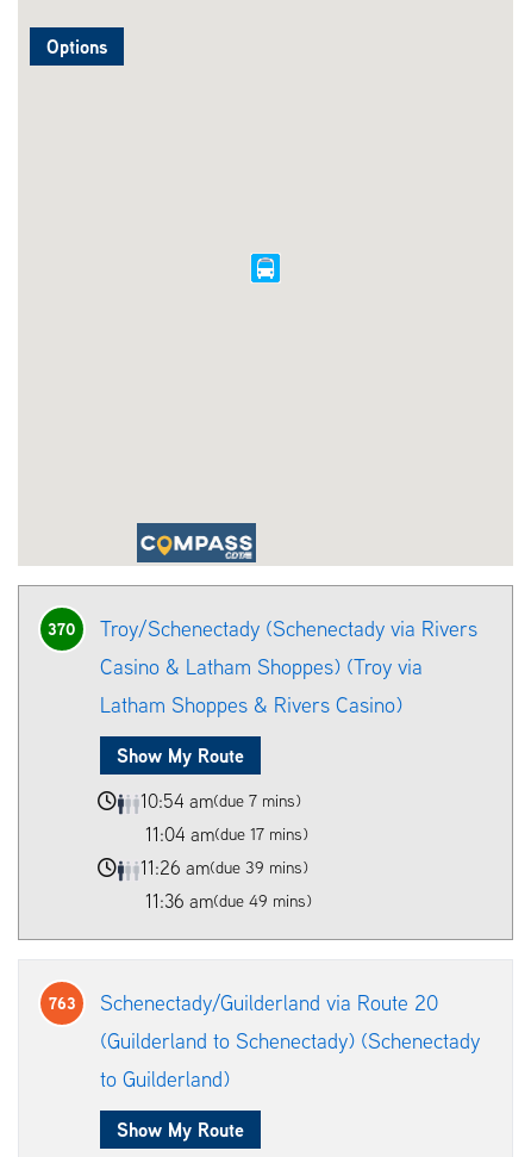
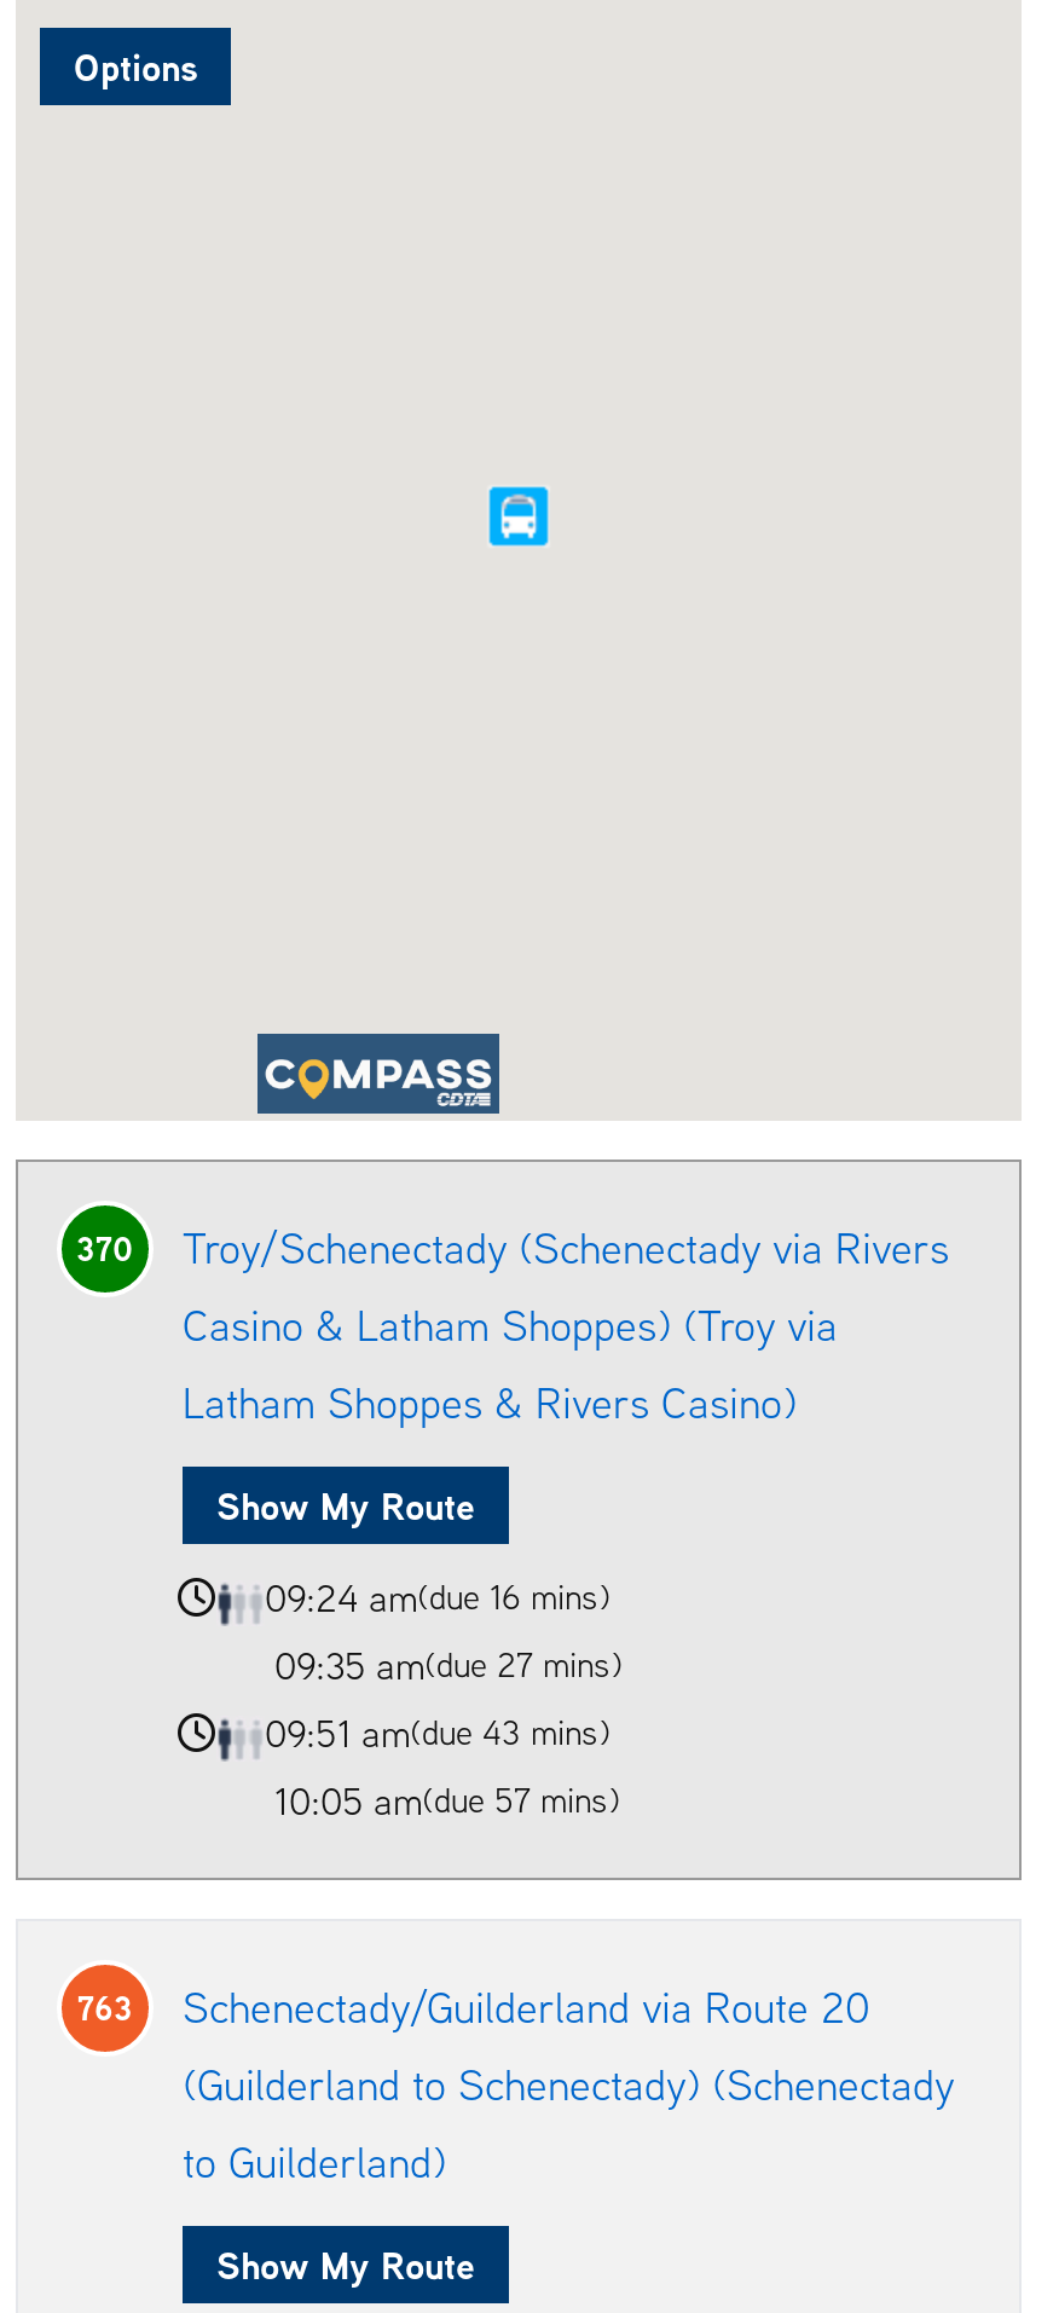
[140,789,301,813] 10:54 am(due 7 mins) -> [265,1573,610,1621] 09:24 am(due 16 mins)
[145,822,308,846] 11:04 am(due 17 mins) -> [274,1641,623,1689] 09:35 am(due 27 mins)
[140,856,308,879] 11:26 am(due 39 mins) -> [265,1708,610,1757] 09:51 am(due 43 mins)
[145,889,312,913] 11:36 am(due 49 mins) -> [274,1776,620,1825] 10:05 am(due 57 mins)

